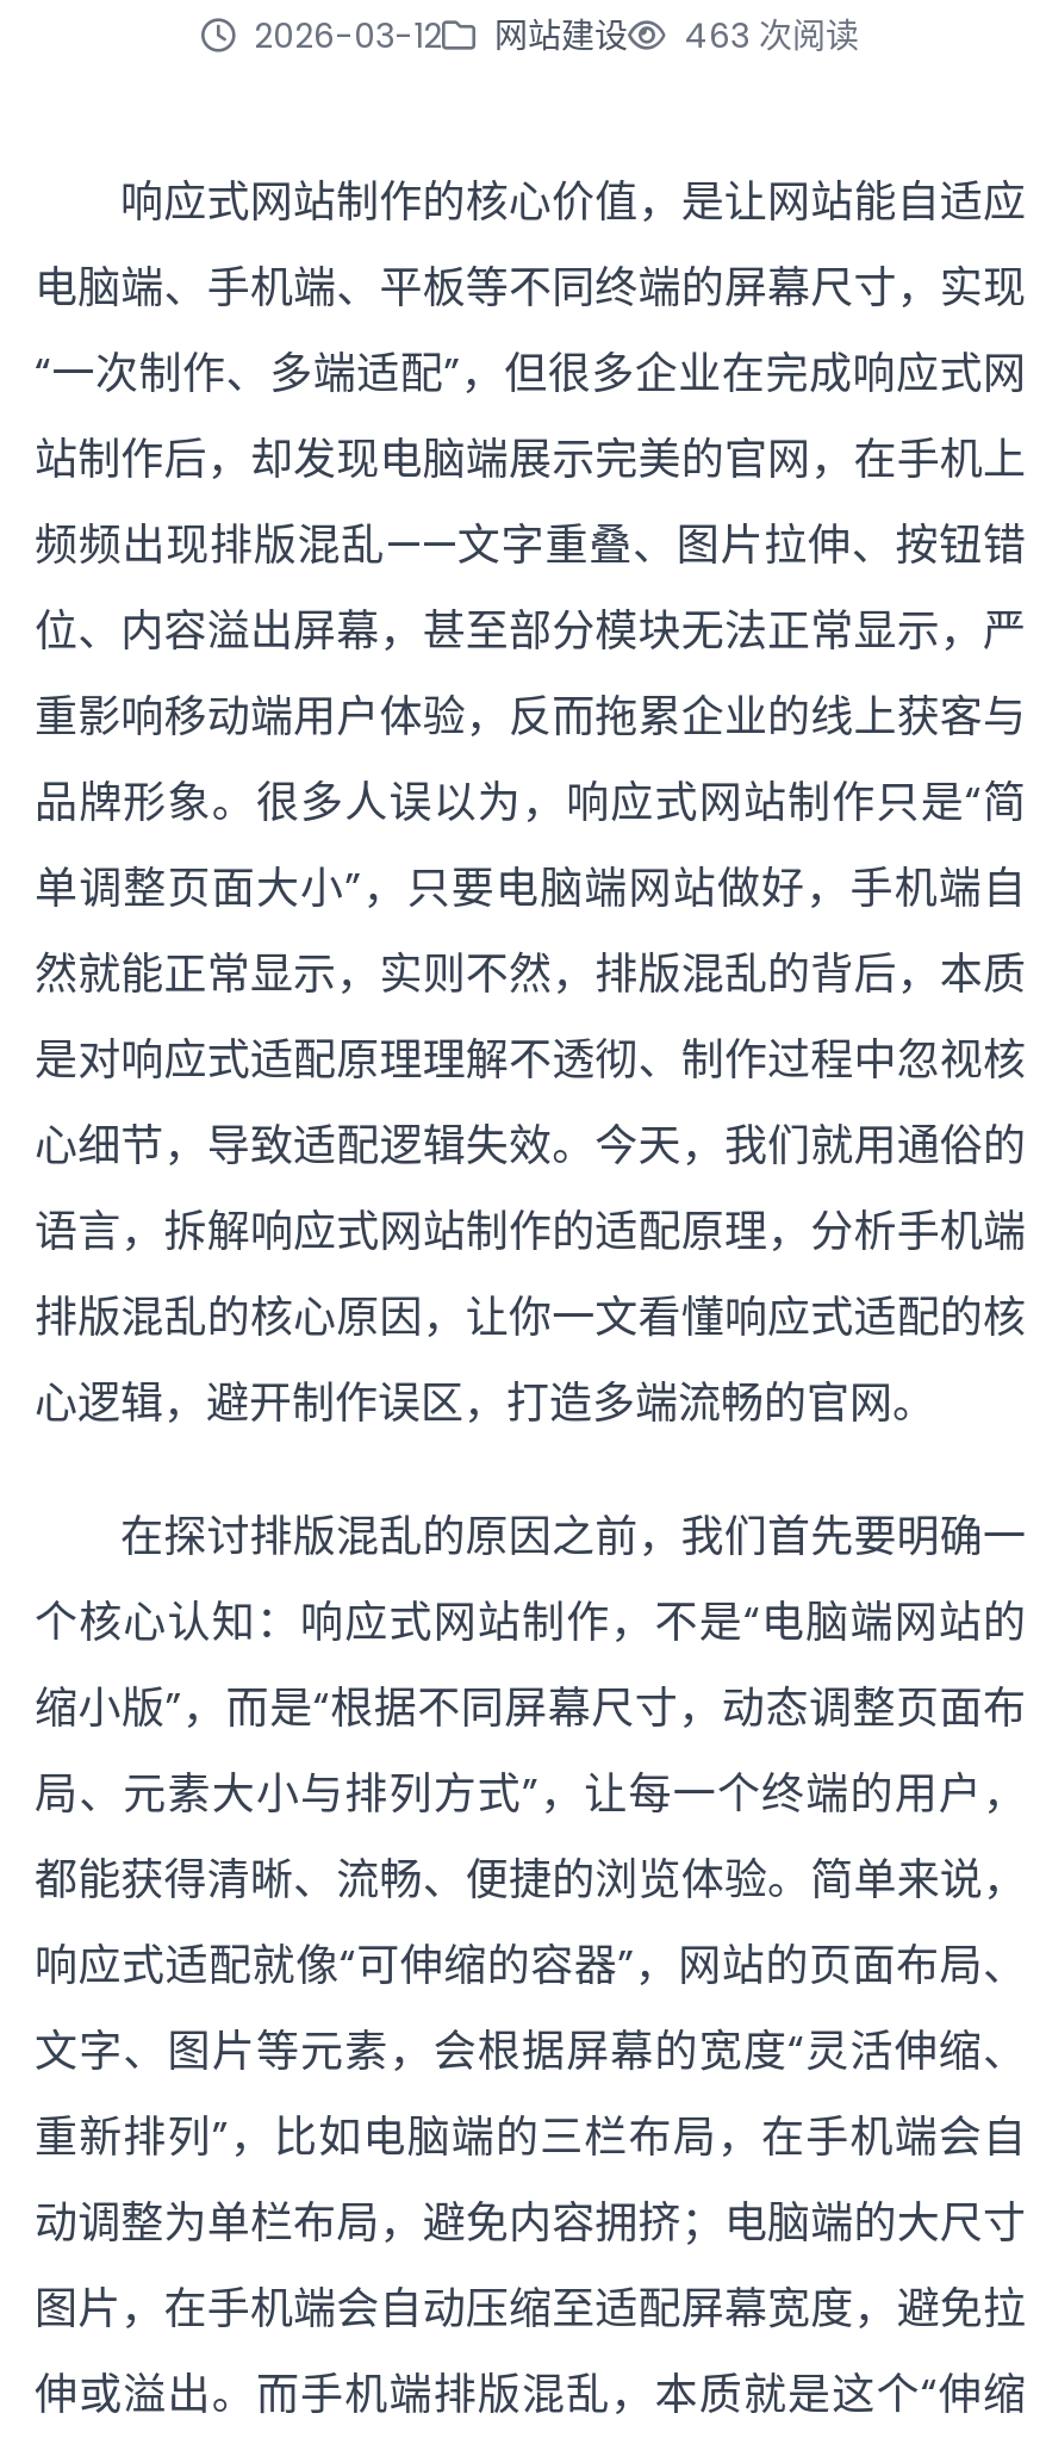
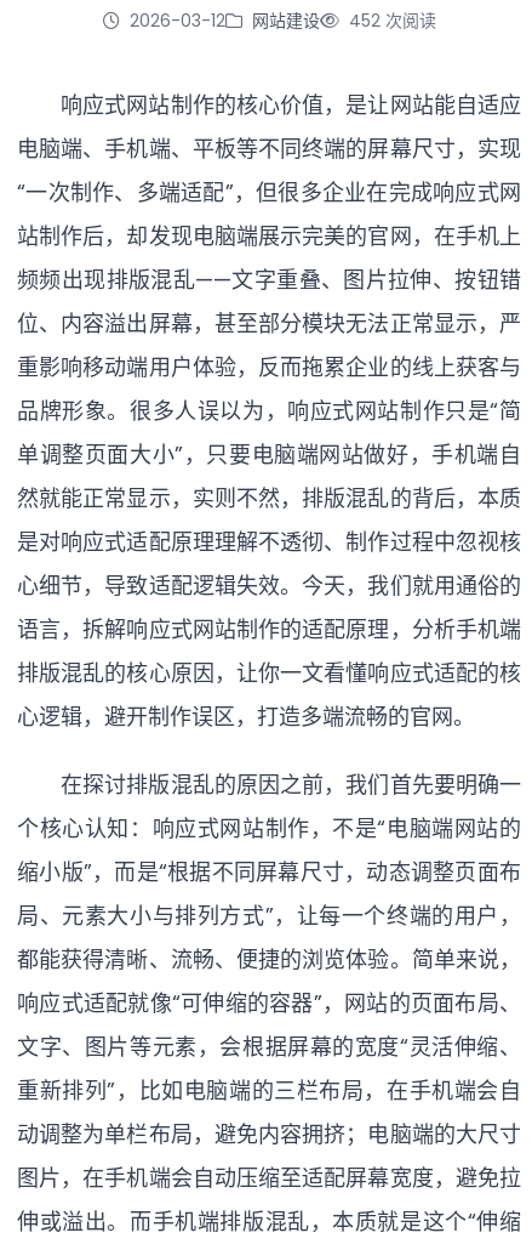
[254,12,859,60] 2026-03-12 网站建设 463 次阅读 -> [129,8,436,33] 2026-03-12 网站建设 452 次阅读

